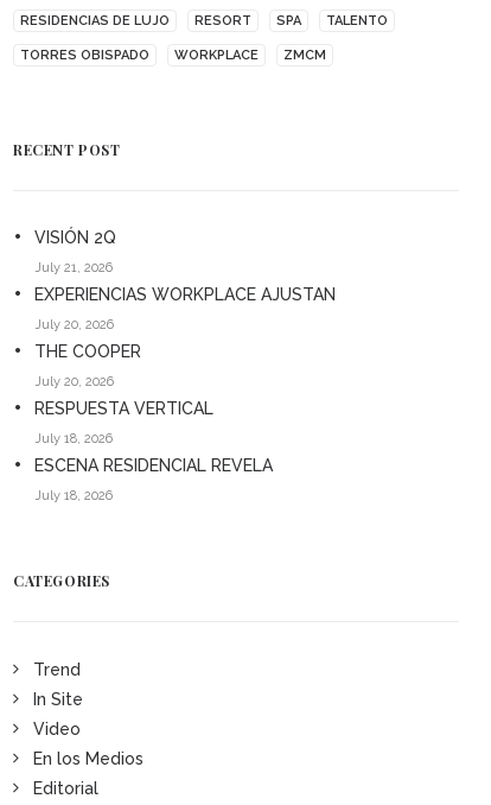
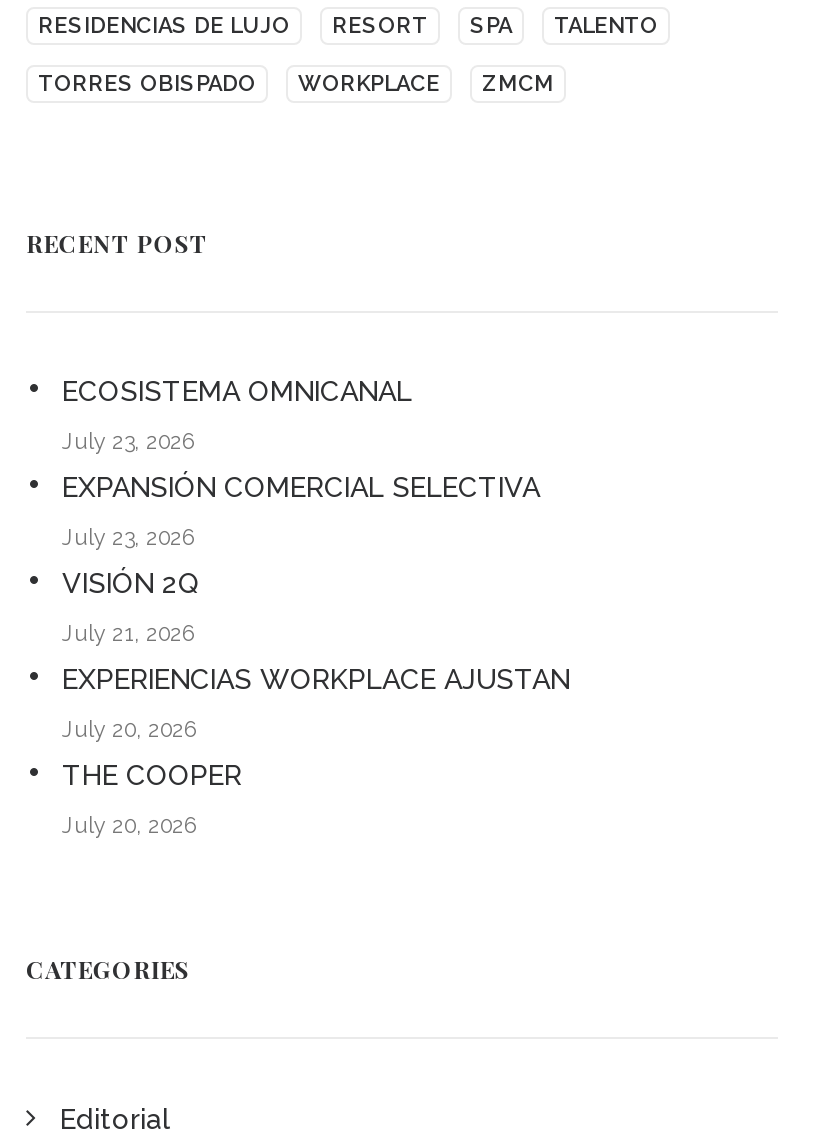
none -> [62,374,540,550] ECOSISTEMA OMNICANAL | July 23, 2026 | EXPANSIÓN COMERCIAL SELECTIVA | July 23, 2026
moved [34,227,336,389] -> [62,566,570,838]: VISIÓN 2Q | July 21, 2026 | EXPERIENCIAS WORKPLACE AJUSTAN | July 20, 2026 | THE COOPER | July 20, 2026
[34,398,273,503] RESPUESTA VERTICAL | July 18, 2026 | ESCENA RESIDENCIAL REVELA | July 18, 2026 -> none
[33,660,144,768] Trend | In Site | Video | En los Medios -> none

